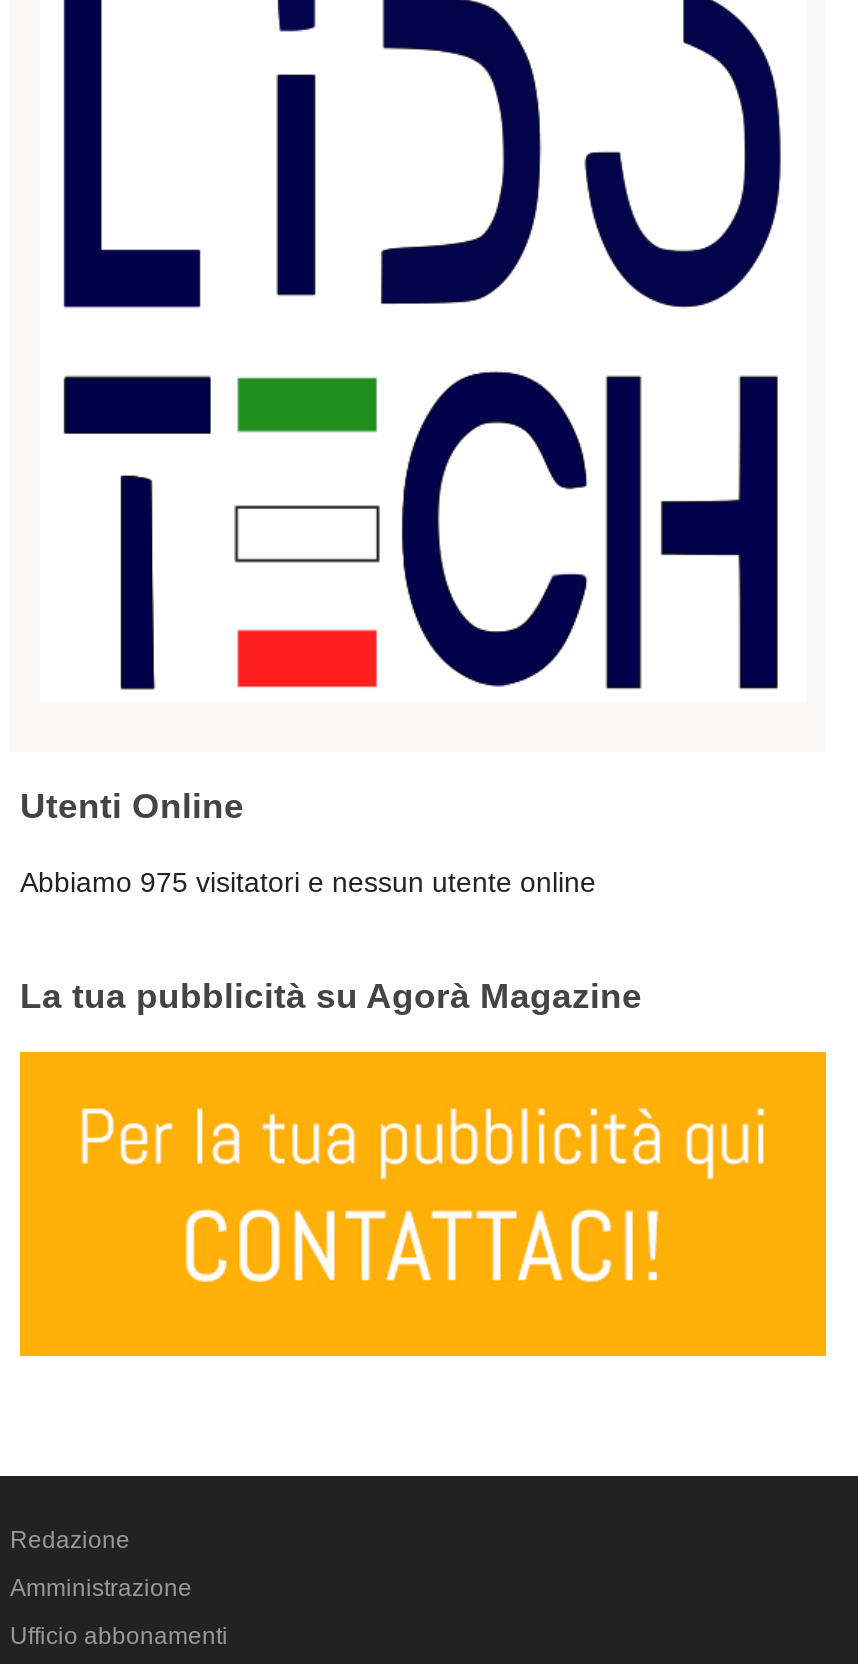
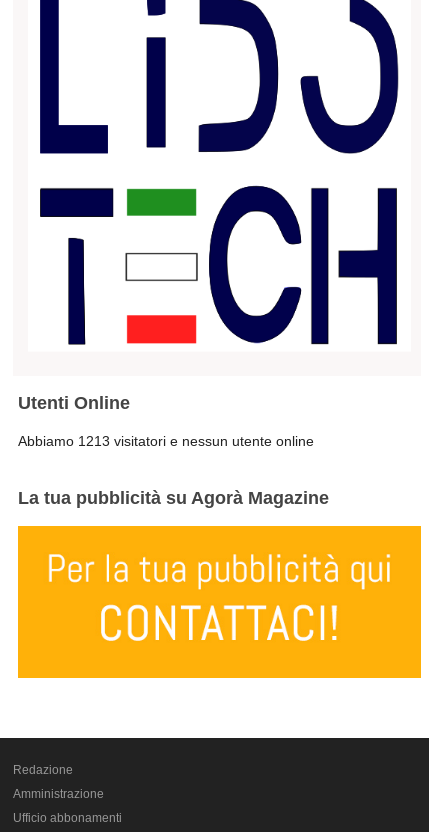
[20,866,596,898] Abbiamo 975 visitatori e nessun utente online -> [18,433,314,449] Abbiamo 1213 visitatori e nessun utente online

